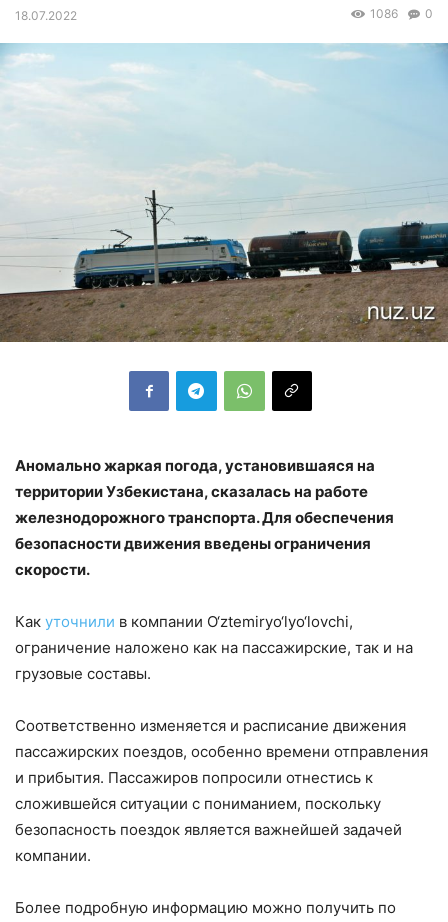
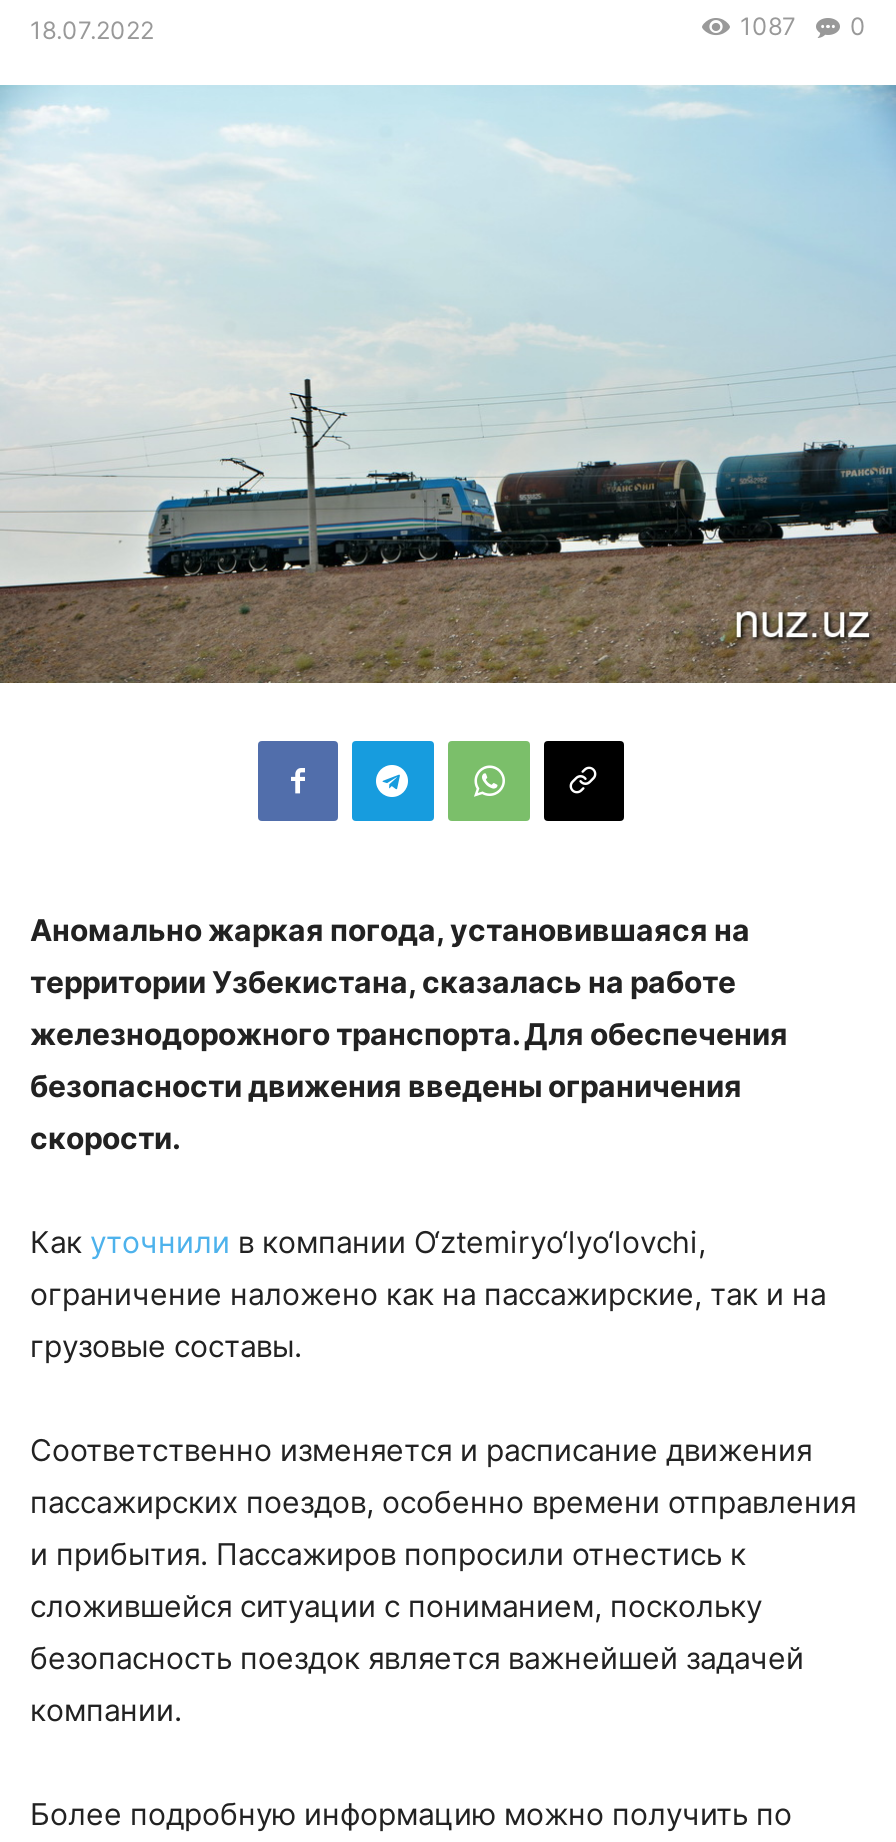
[370,6,433,21] 1086 0 -> [740,11,866,41] 1087 0

